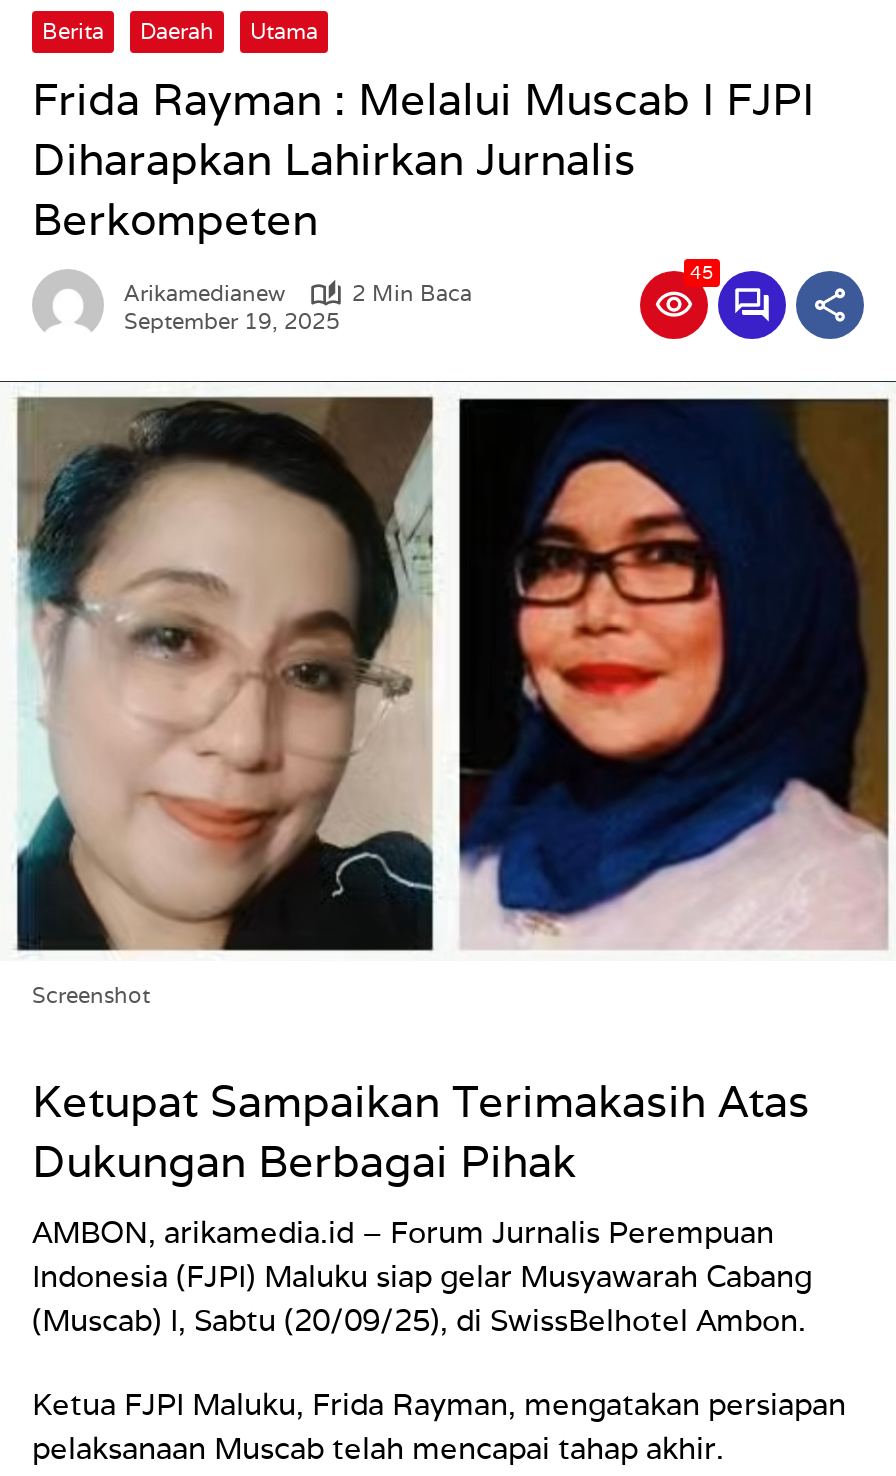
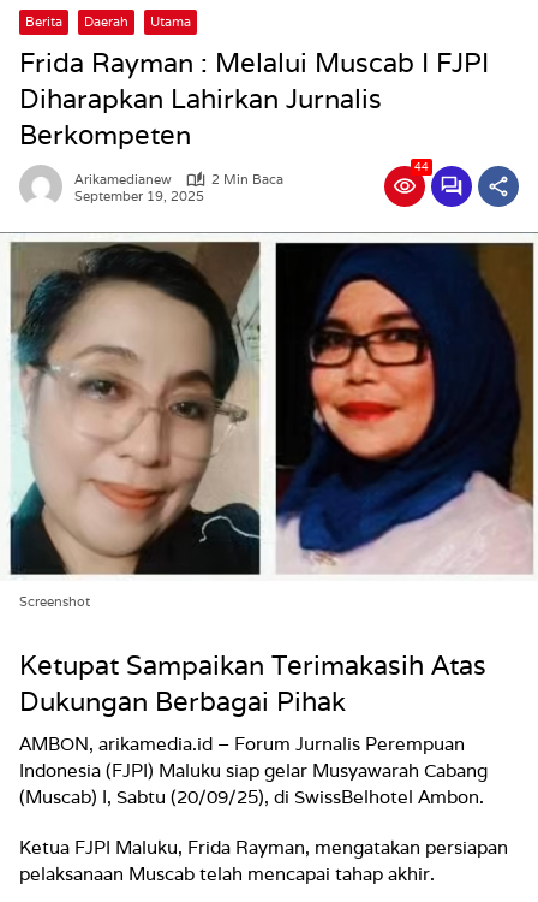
[690,261,714,285] 45 -> [414,160,429,174] 44

